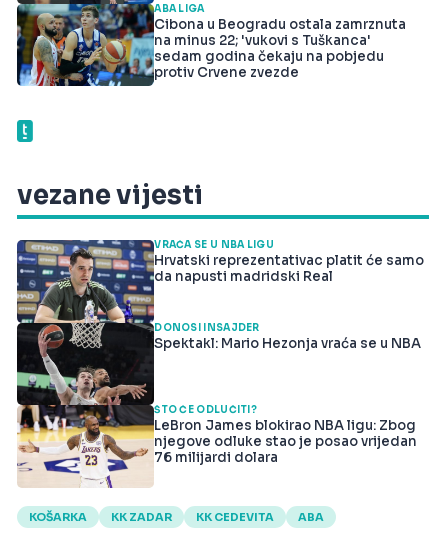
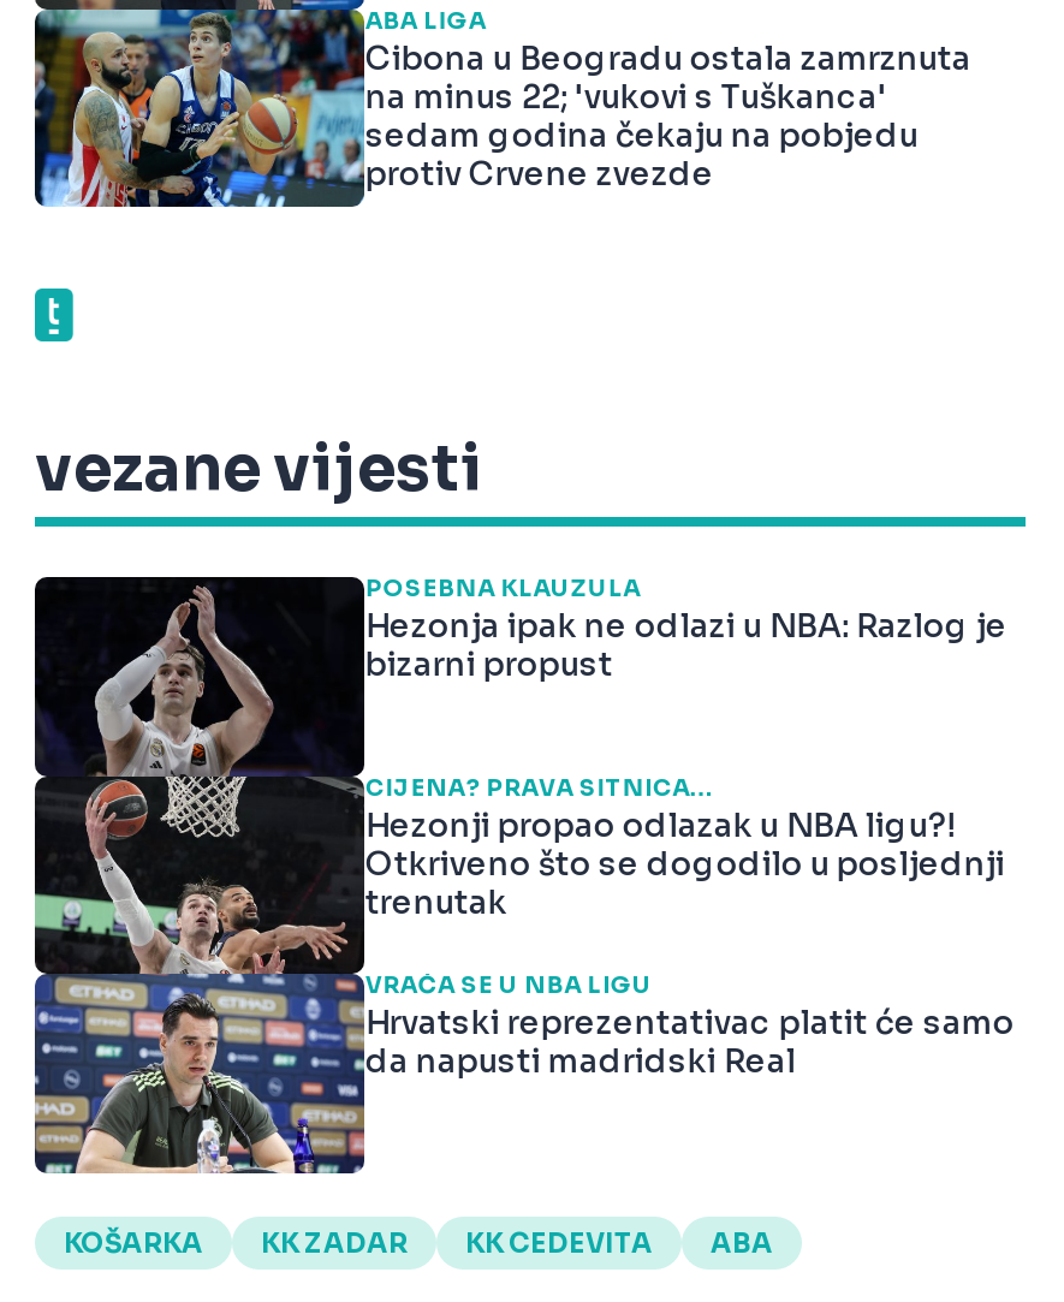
none -> [32,575,1007,923] [image] | POSEBNA KLAUZULA | Hezonja ipak ne odlazi u NBA: Razlog je | bizarni propust | CIJENA? PRAVA SITNICA... | Hezonji propao odlazak u NBA ligu?! | Otkriveno što se dogodilo u posljednji | trenutak
moved [154,239,424,285] -> [365,972,1014,1082]: VRAĆA SE U NBA LIGU | Hrvatski reprezentativac platit će samo | da napusti madridski Real
[154,322,421,352] DONOSI INSAJDER | Spektakl: Mario Hezonja vraća se u NBA -> none
[17,404,417,488] [image] | ŠTO ĆE ODLUČITI? | LeBron James blokirao NBA ligu: Zbog | njegove odluke stao je posao vrijedan | 76 milijardi dolara -> none

